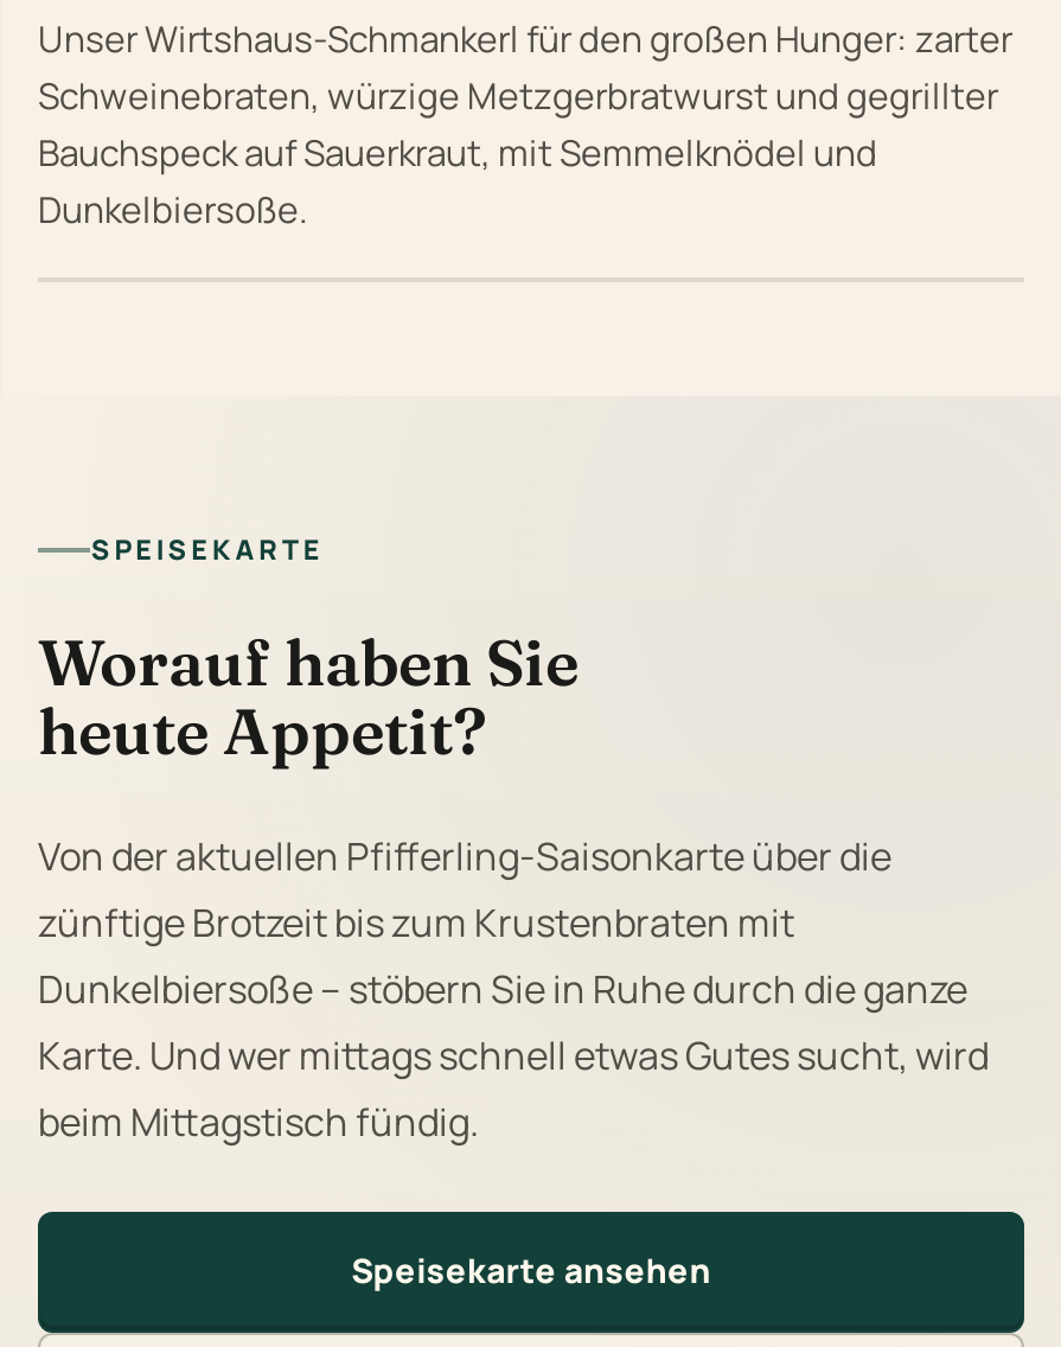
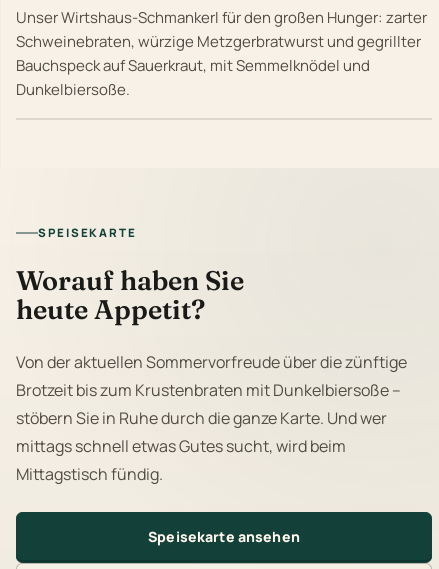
[38,829,989,1147] Von der aktuellen Pfifferling-Saisonkarte über die | zünftige Brotzeit bis zum Krustenbraten mit | Dunkelbiersoße – stöbern Sie in Ruhe durch die ganze | Karte. Und wer mittags schnell etwas Gutes sucht, wird | beim Mittagstisch fündig. -> [16,350,407,484] Von der aktuellen Sommervorfreude über die zünftige | Brotzeit bis zum Krustenbraten mit Dunkelbiersoße – | stöbern Sie in Ruhe durch die ganze Karte. Und wer | mittags schnell etwas Gutes sucht, wird beim | Mittagstisch fündig.

